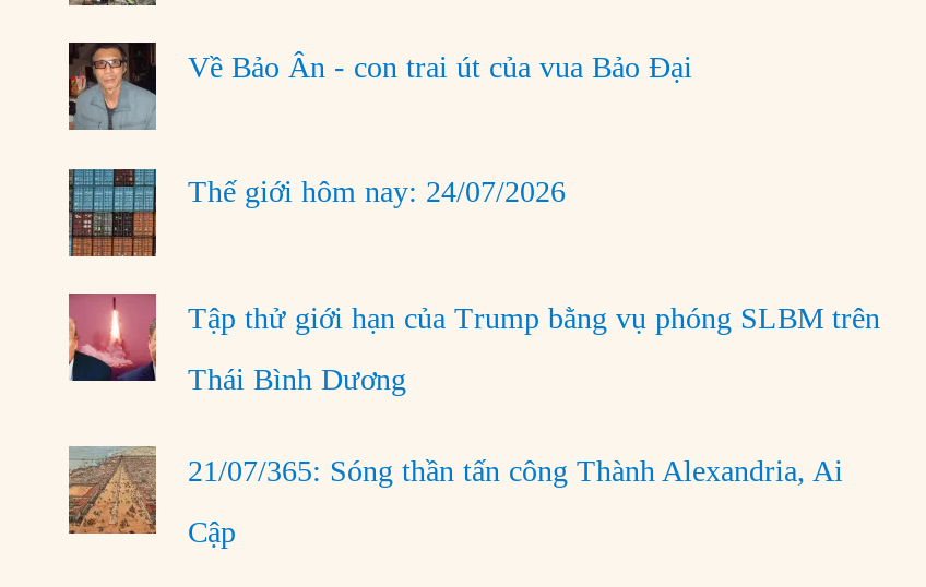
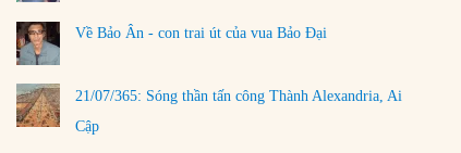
[67,168,566,257] [image] | Thế giới hôm nay: 24/07/2026 -> none
[67,290,880,395] [image] | Tập thử giới hạn của Trump bằng vụ phóng SLBM trên | Thái Bình Dương -> none

